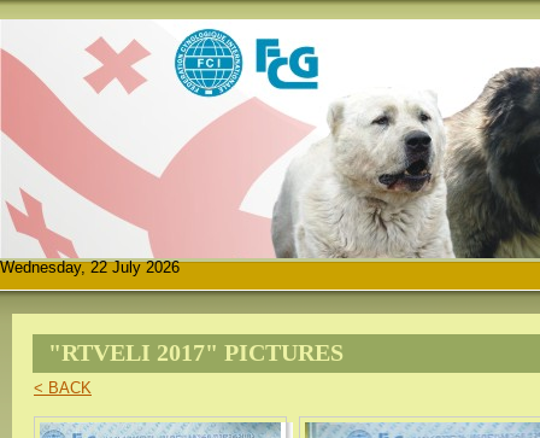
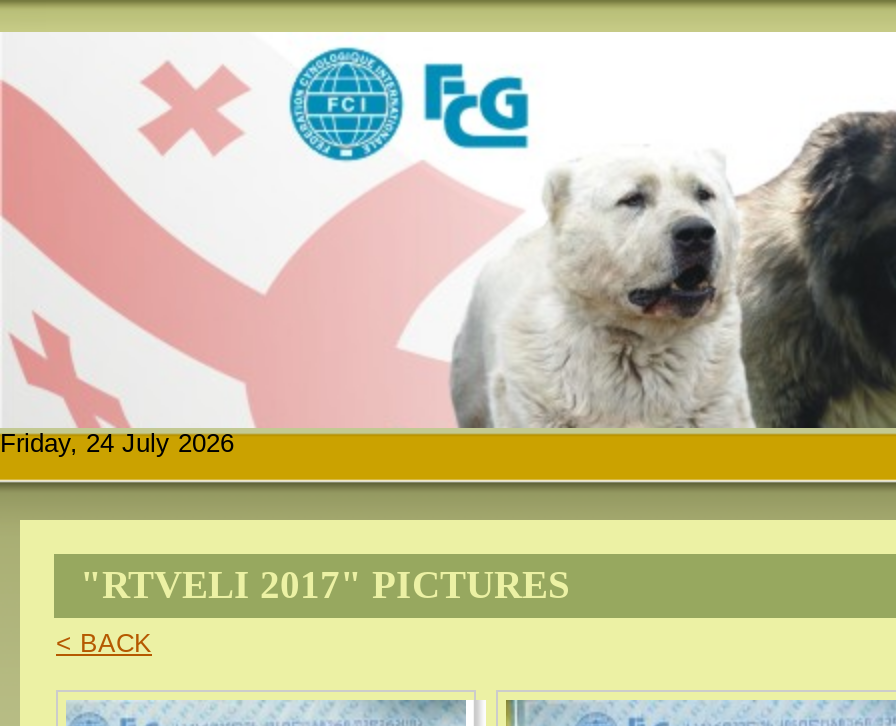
[0,258,180,276] Wednesday, 22 July 2026 -> [0,428,234,458] Friday, 24 July 2026

